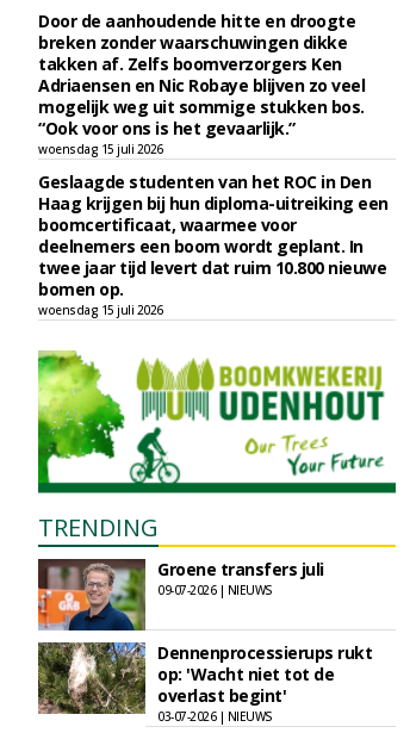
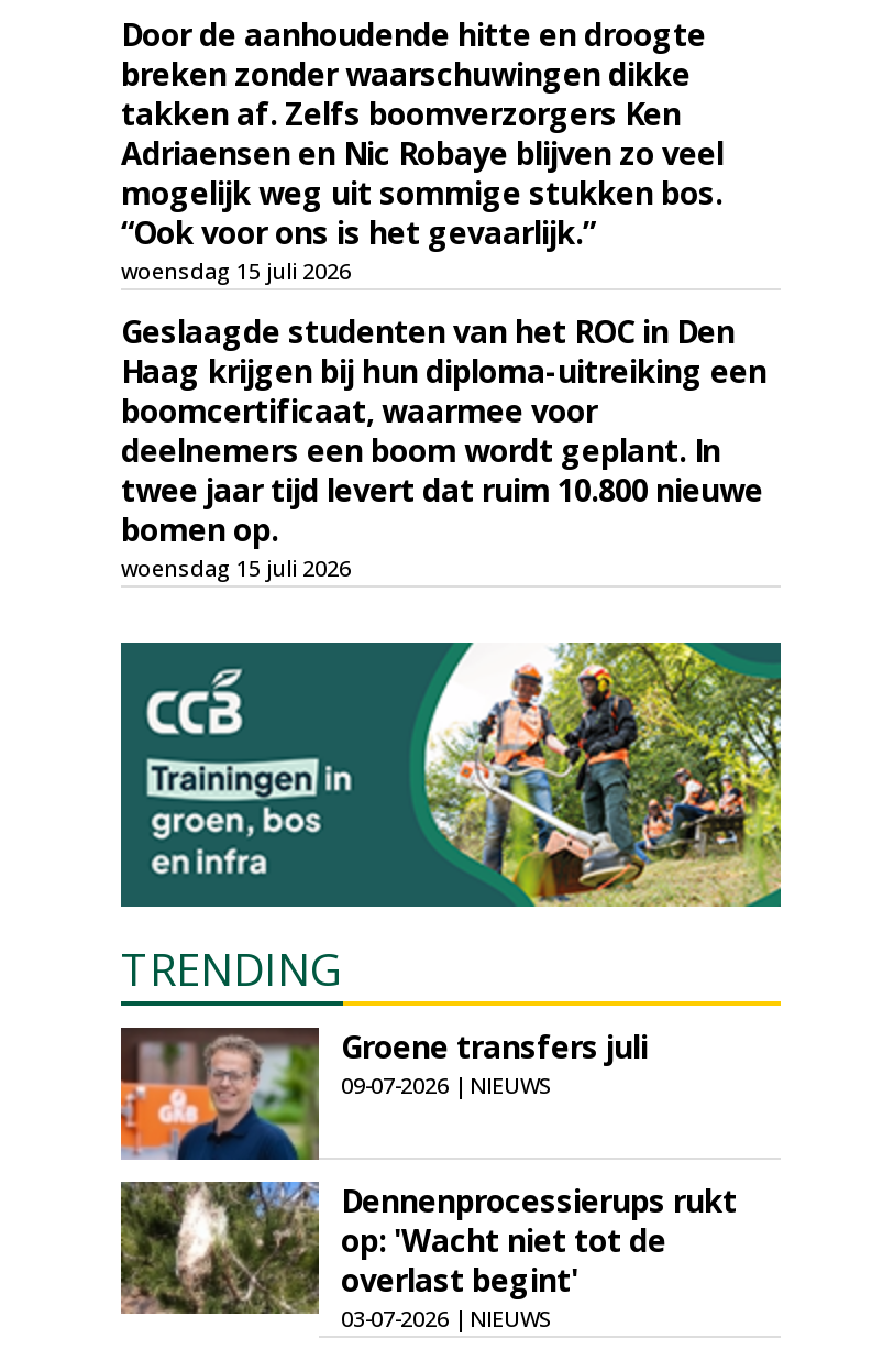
[37,349,396,495] [image] -> [119,640,783,909] [image]

